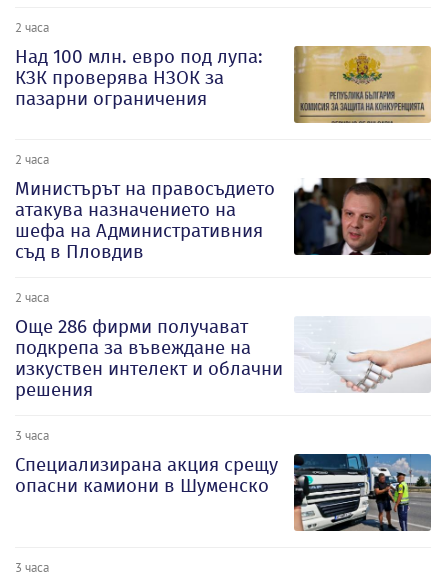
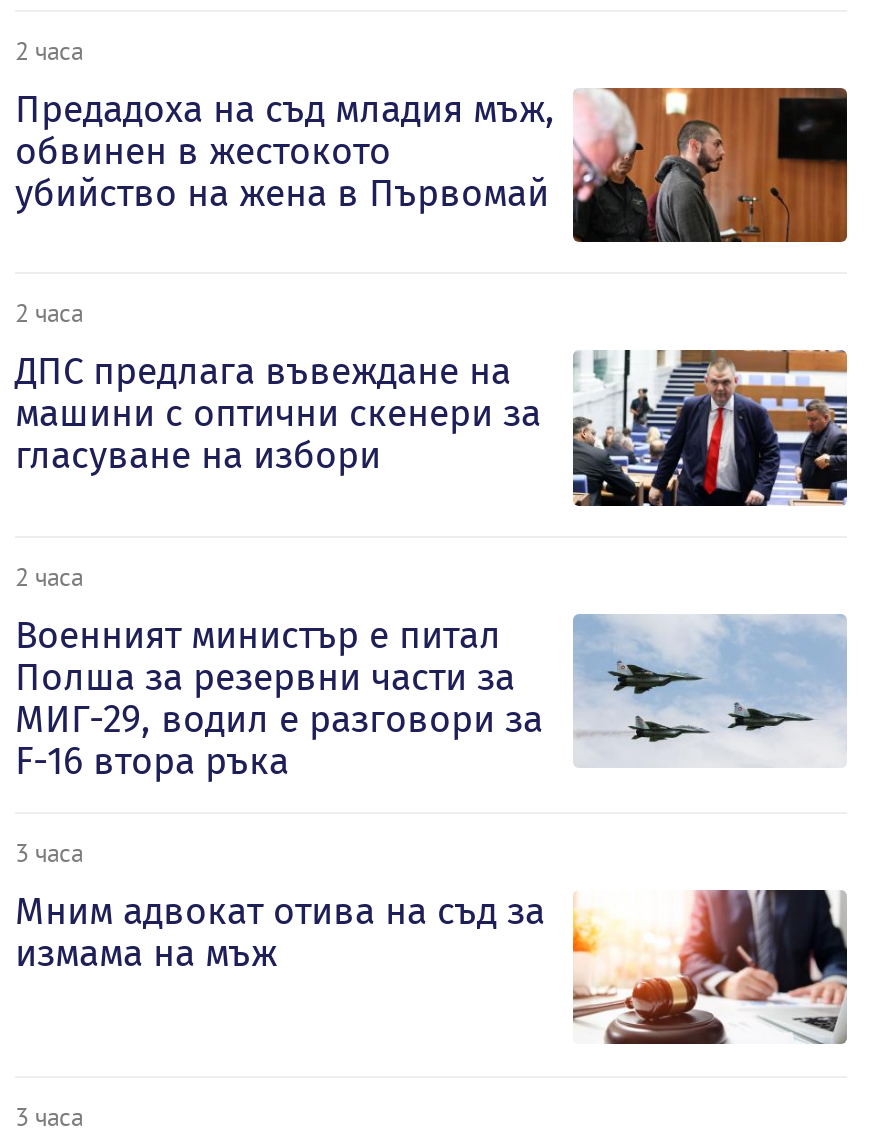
[15,45,431,124] [image] | Над 100 млн. евро под лупа: | КЗК проверява НЗОК за | пазарни ограничения -> [15,85,849,245] [image] | Предадоха на съд младия мъж, | обвинен в жестокото | убийство на жена в Първомай
[15,177,432,263] [image] | Министърът на правосъдието | атакува назначението на | шефа на Административния | съд в Пловдив -> [15,349,849,509] [image] | ДПС предлага въвеждане на | машини с оптични скенери за | гласуване на избори
[15,315,431,401] [image] | Oще 286 фирми получават | подкрепа за въвеждане на | изкуствен интелект и облачни | решения -> [15,612,847,784] [image] | Военният министър е питал | Полша за резервни части за | МИГ-29, водил е разговори за | F-16 втора ръка
[15,453,432,532] [image] | Специализирана акция срещу | опасни камиони в Шуменско -> [15,888,849,1045] [image] | Мним адвокат отива на съд за | измама на мъж

